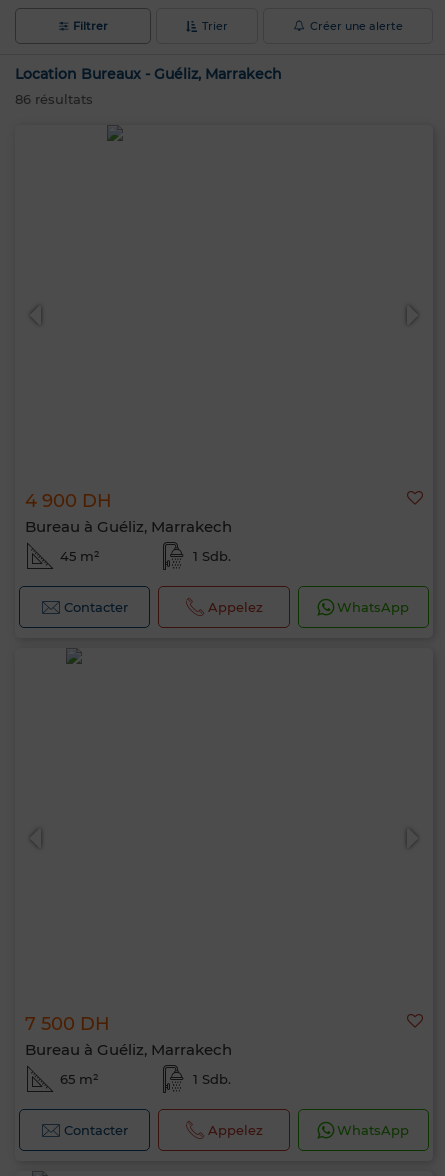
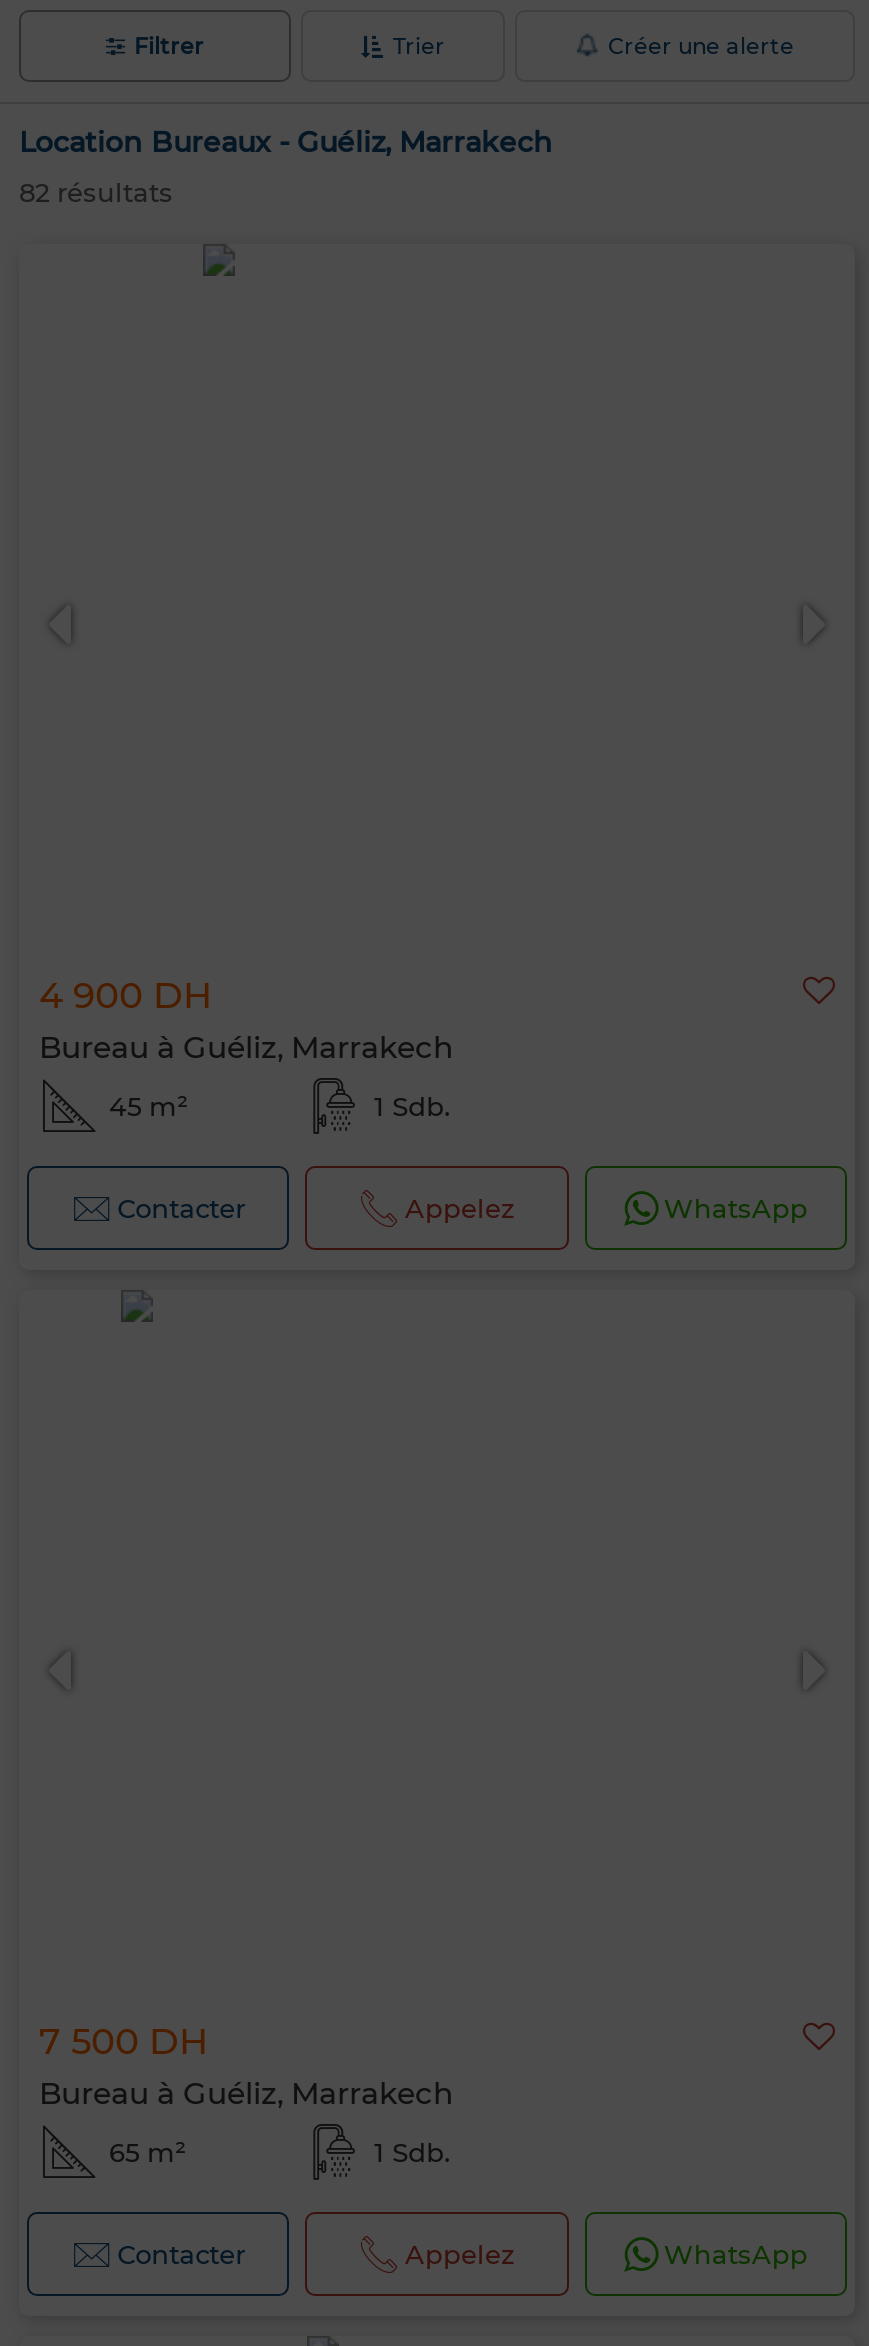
[15,91,93,107] 86 résultats -> [19,176,173,208] 82 résultats

